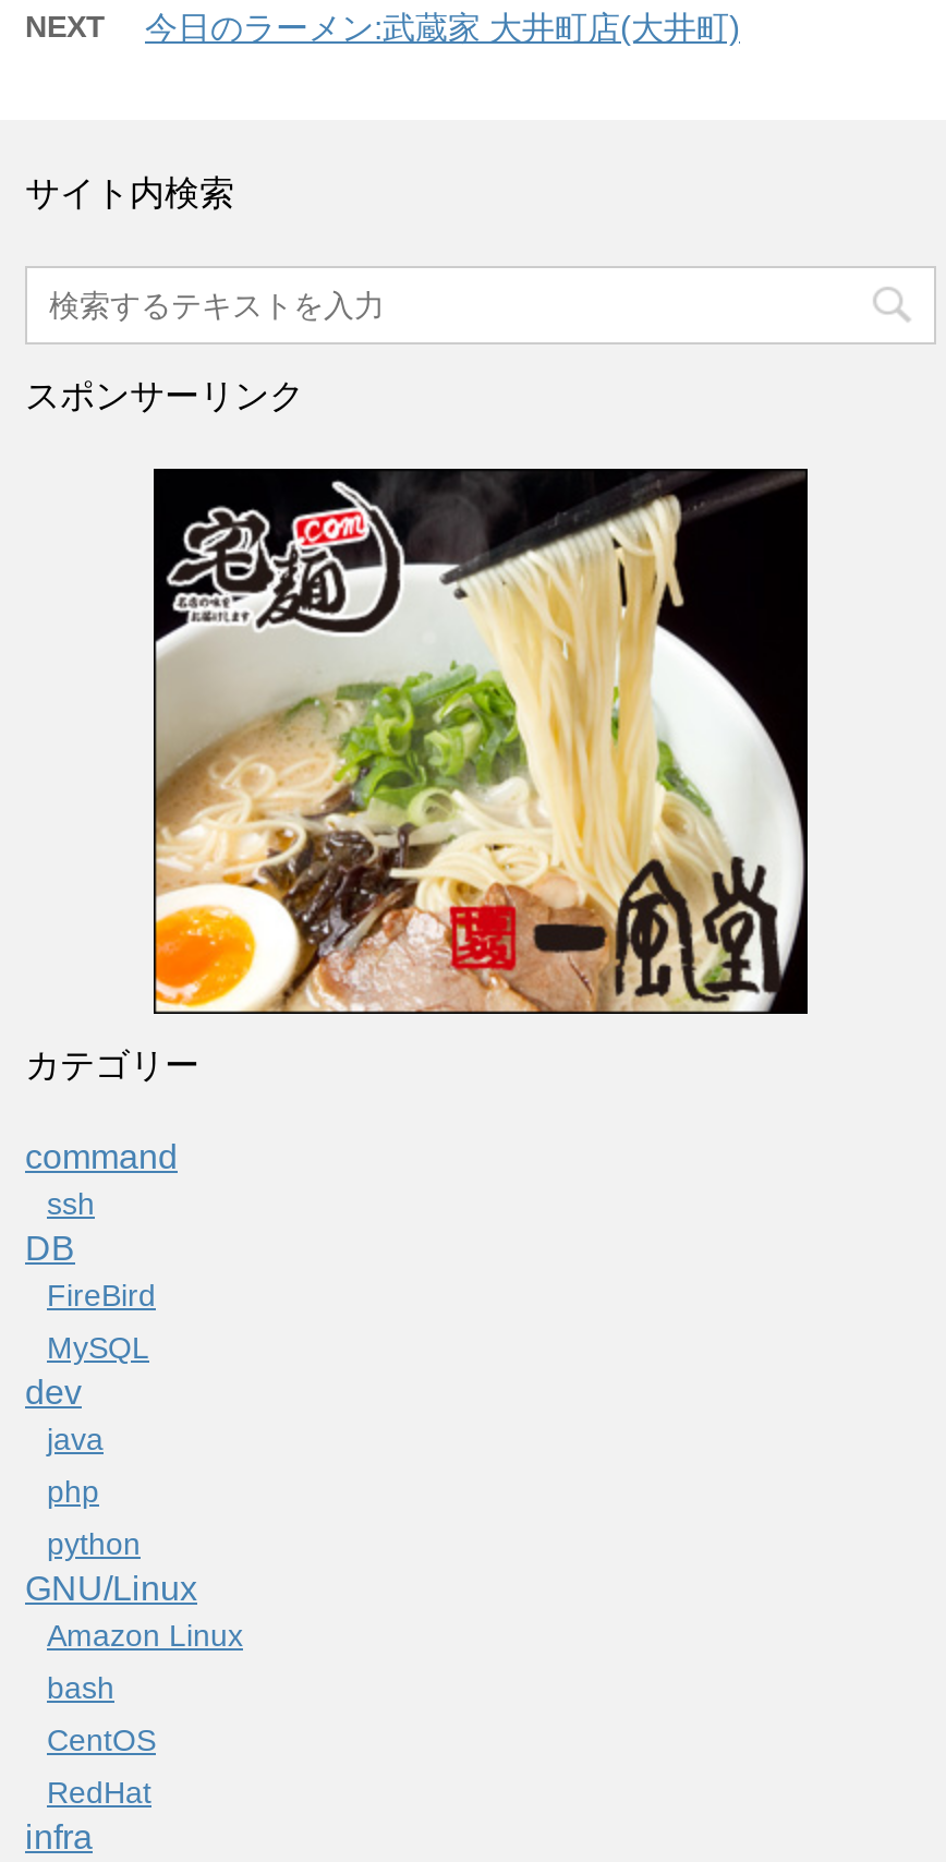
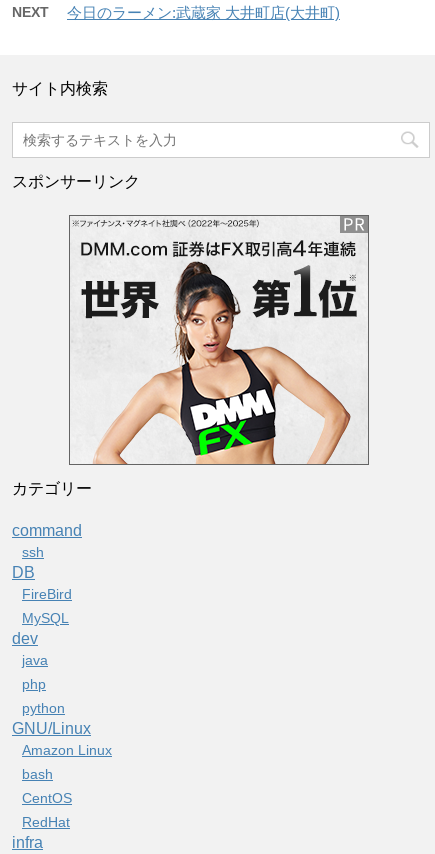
[154,469,810,1014] [image] -> [70,216,371,465] [image]

